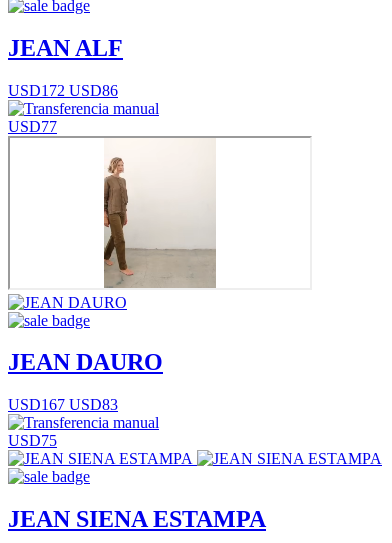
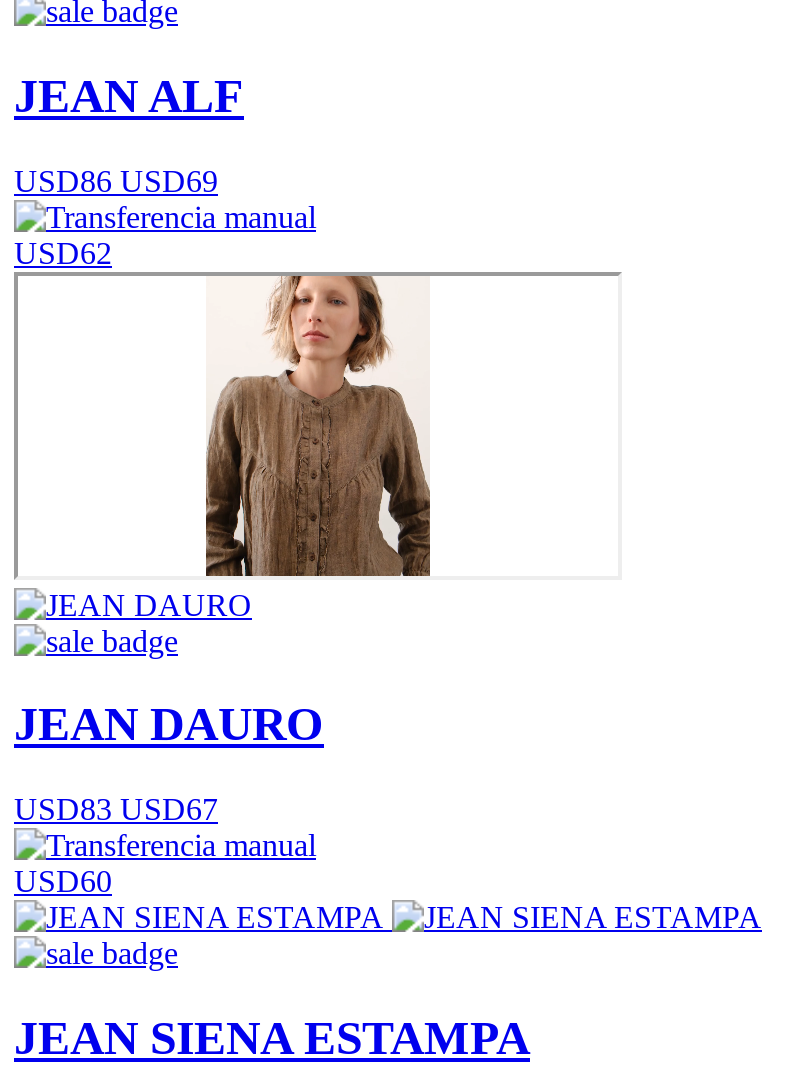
[8,81,118,98] USD172 USD86 -> [14,163,218,197] USD86 USD69
[8,117,57,134] USD77 -> [14,235,112,269] USD62
[103,138,215,288] [image] -> [206,274,430,576] [image]
[8,396,118,413] USD167 USD83 -> [14,793,218,827] USD83 USD67
[8,432,57,449] USD75 -> [14,865,112,899] USD60

